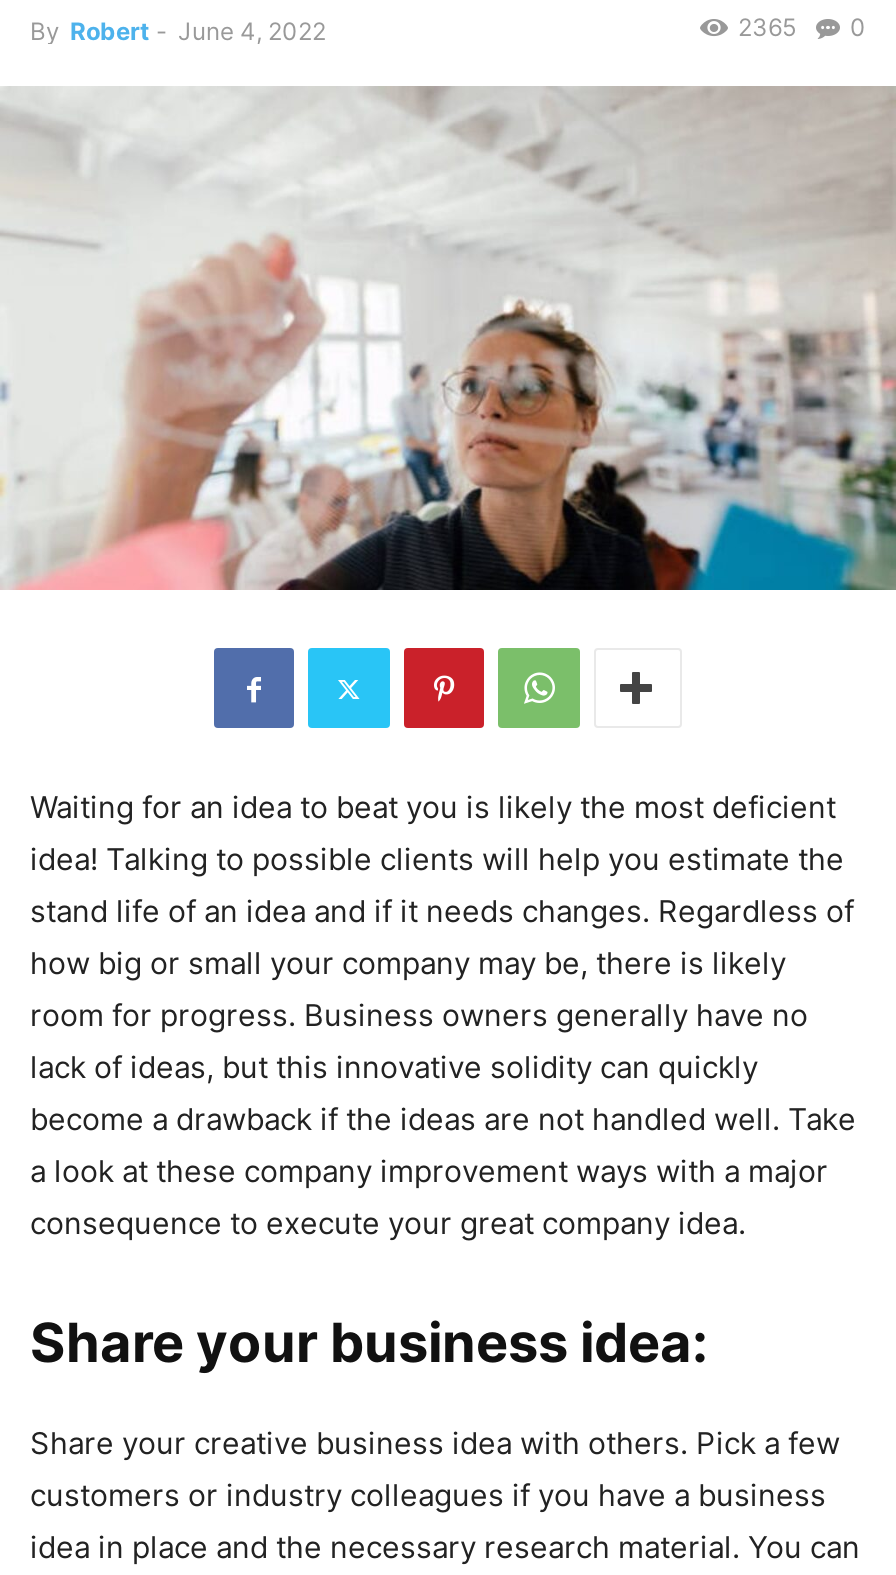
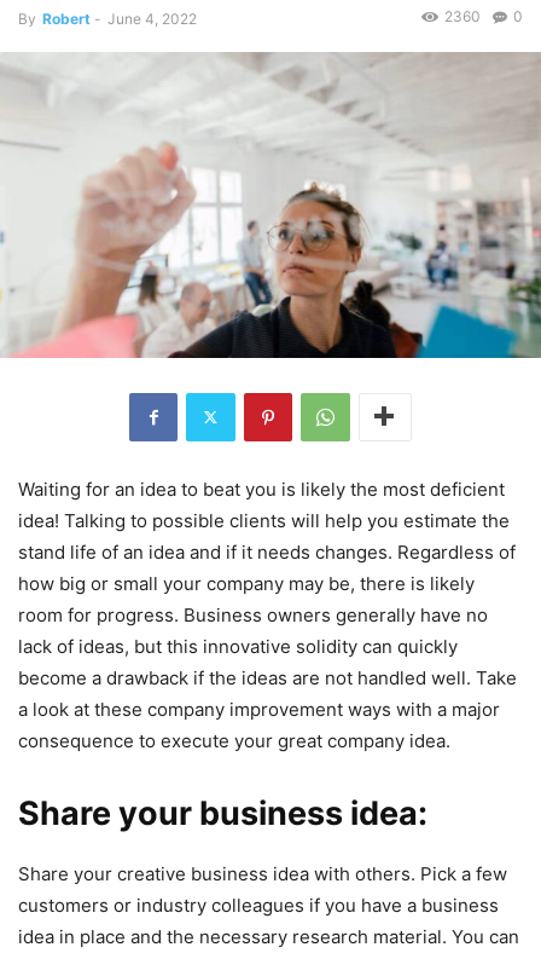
[738,12,866,42] 2365 0 -> [444,7,523,25] 2360 0

